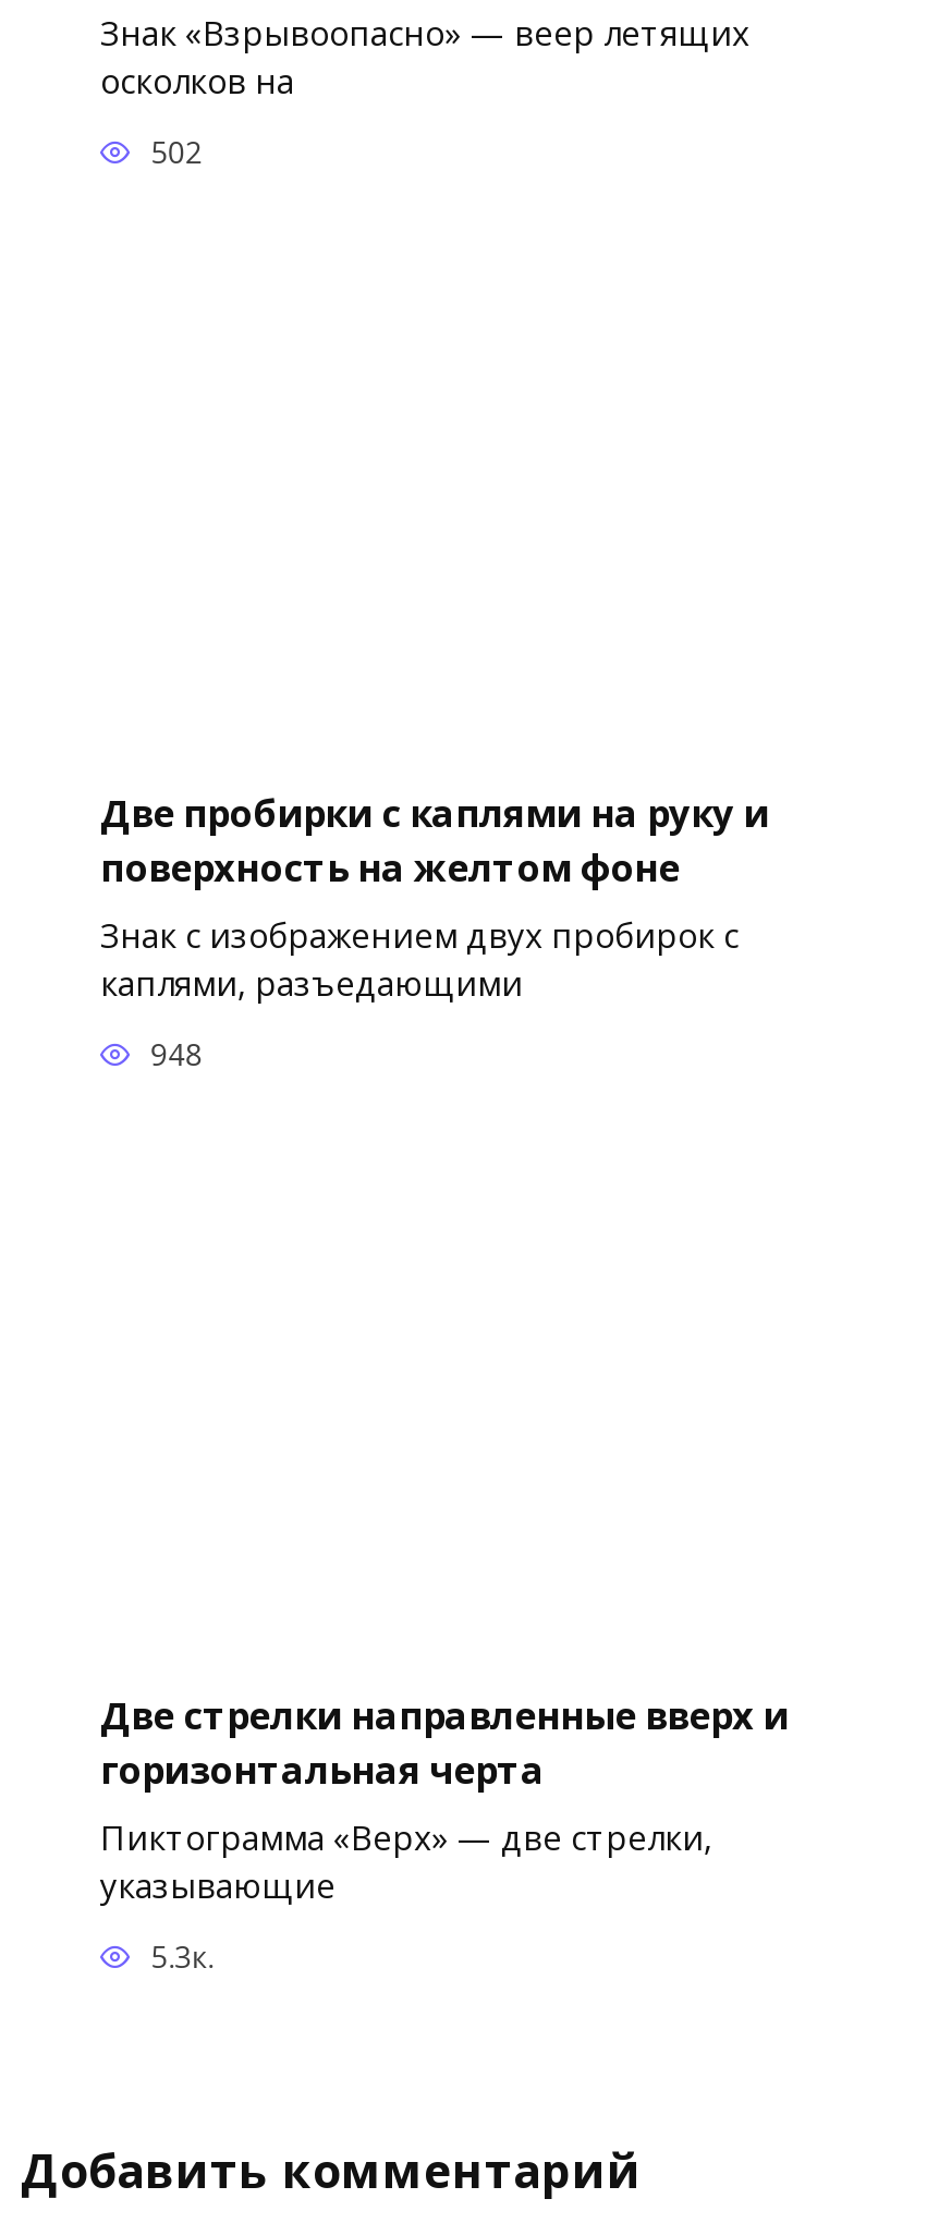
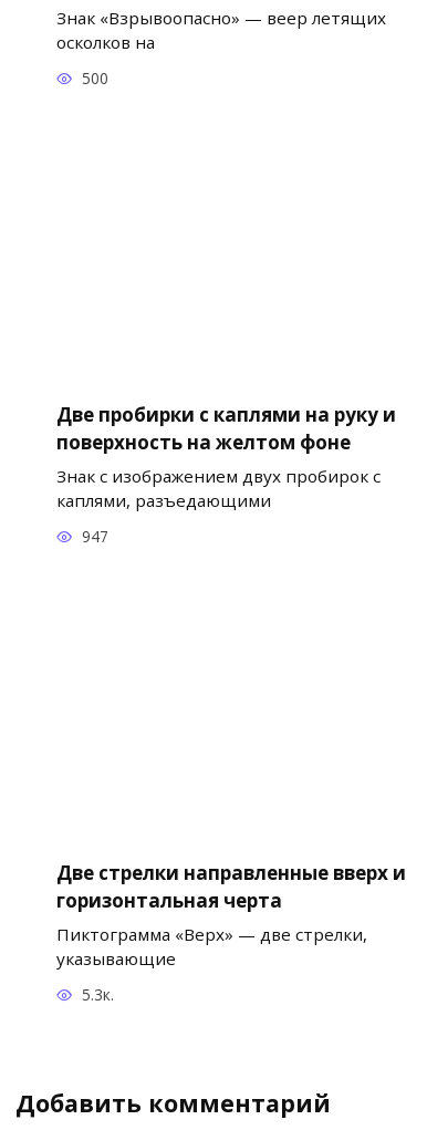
[151,130,203,172] 502 -> [81,67,108,88] 500
[151,1033,203,1074] 948 -> [81,526,108,547] 947

